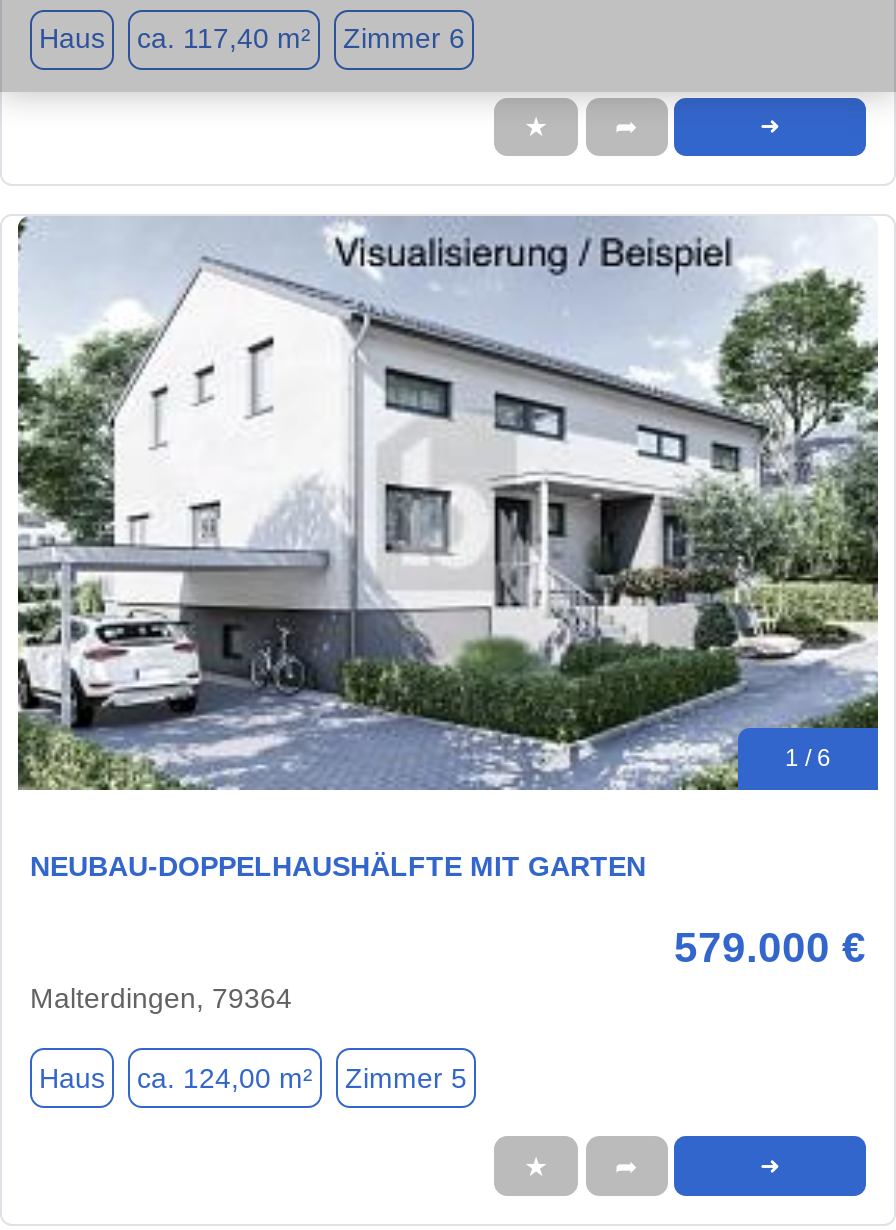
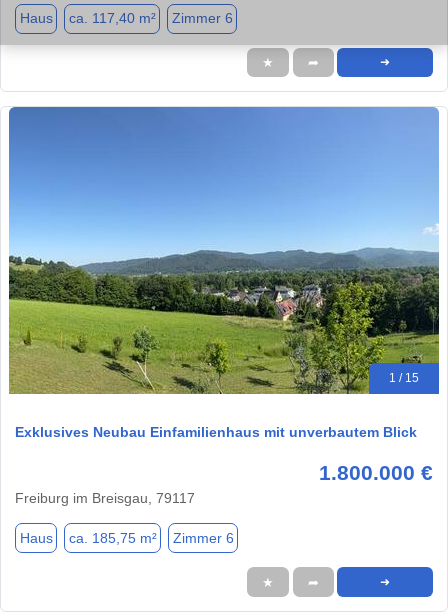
[16,216,880,792] [image] | 1 / 6 -> [8,106,440,395] [image] | 1 / 15
[30,851,646,883] NEUBAU-DOPPELHAUSHÄLFTE MIT GARTEN -> [15,424,417,440] Exklusives Neubau Einfamilienhaus mit unverbautem Blick
[30,925,866,1015] 579.000 € | Malterdingen, 79364 -> [15,461,433,506] 1.800.000 € | Freiburg im Breisgau, 79117
[137,1062,313,1094] ca. 124,00 m² -> [68,530,156,546] ca. 185,75 m²
[345,1062,467,1094] Zimmer 5 -> [172,530,233,546] Zimmer 6

